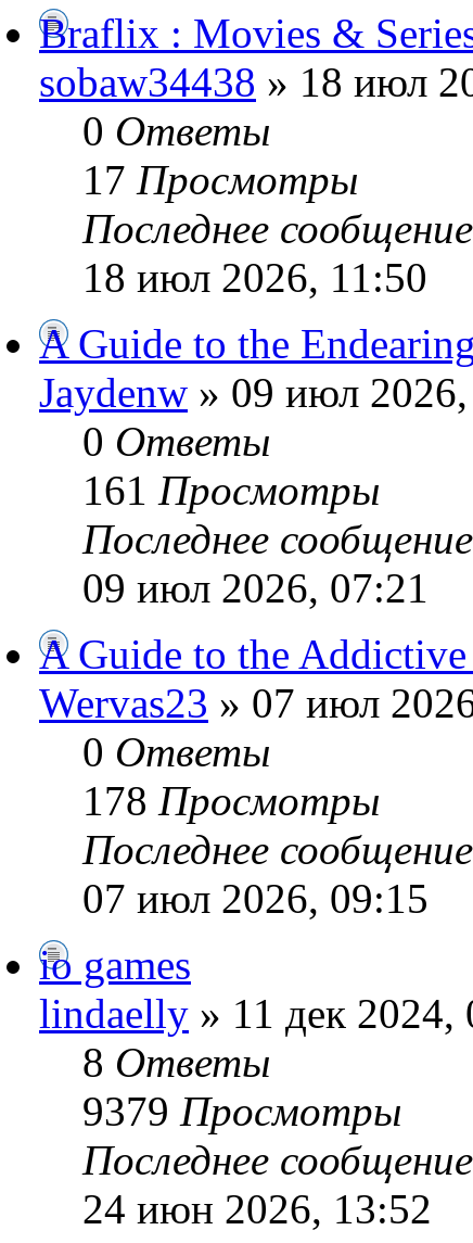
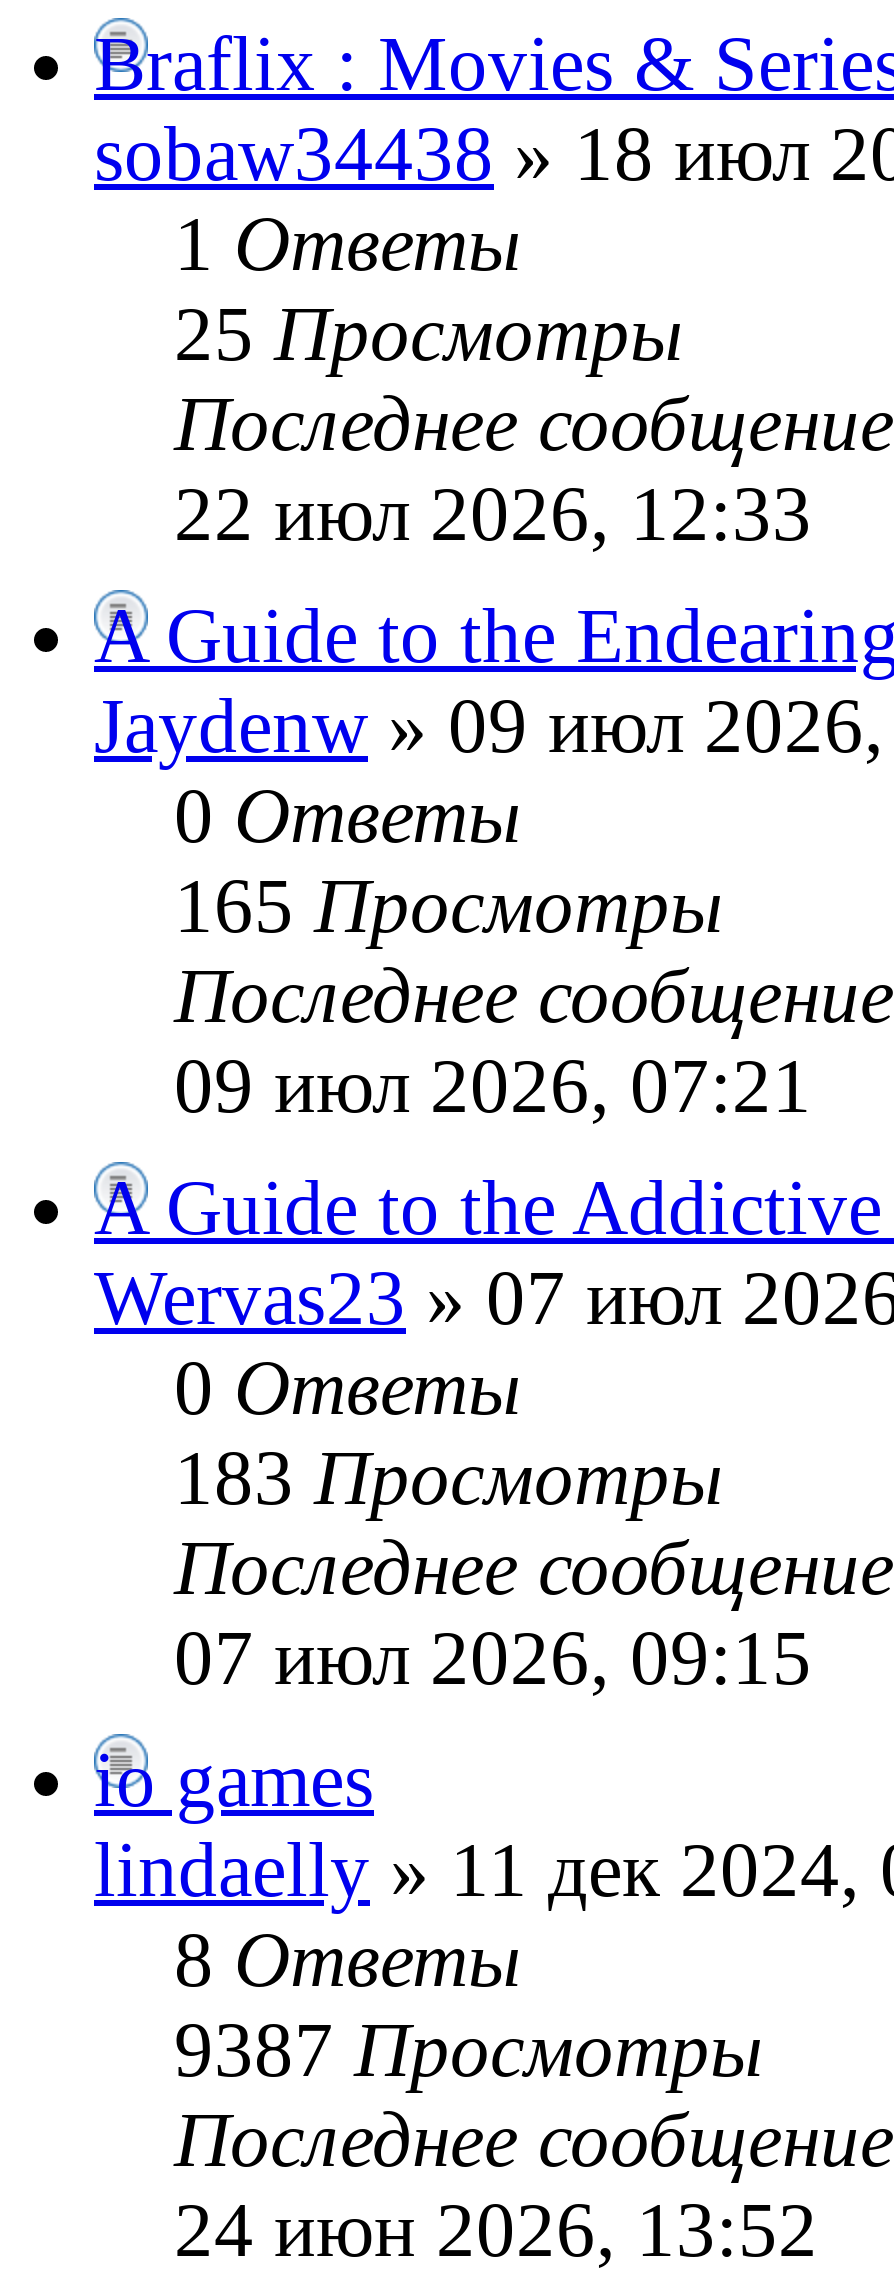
[82,107,270,154] 0 Ответы -> [174,200,520,286] 1 Ответы
[82,156,358,203] 17 Просмотры -> [174,290,682,376] 25 Просмотры
[82,254,427,301] 18 июл 2026, 11:50 -> [174,470,812,556] 22 июл 2026, 12:33
[82,467,380,513] 161 Просмотры -> [174,862,722,948] 165 Просмотры
[82,777,380,824] 178 Просмотры -> [174,1434,722,1520] 183 Просмотры
[82,1088,401,1134] 9379 Просмотры -> [174,2006,762,2092] 9387 Просмотры

